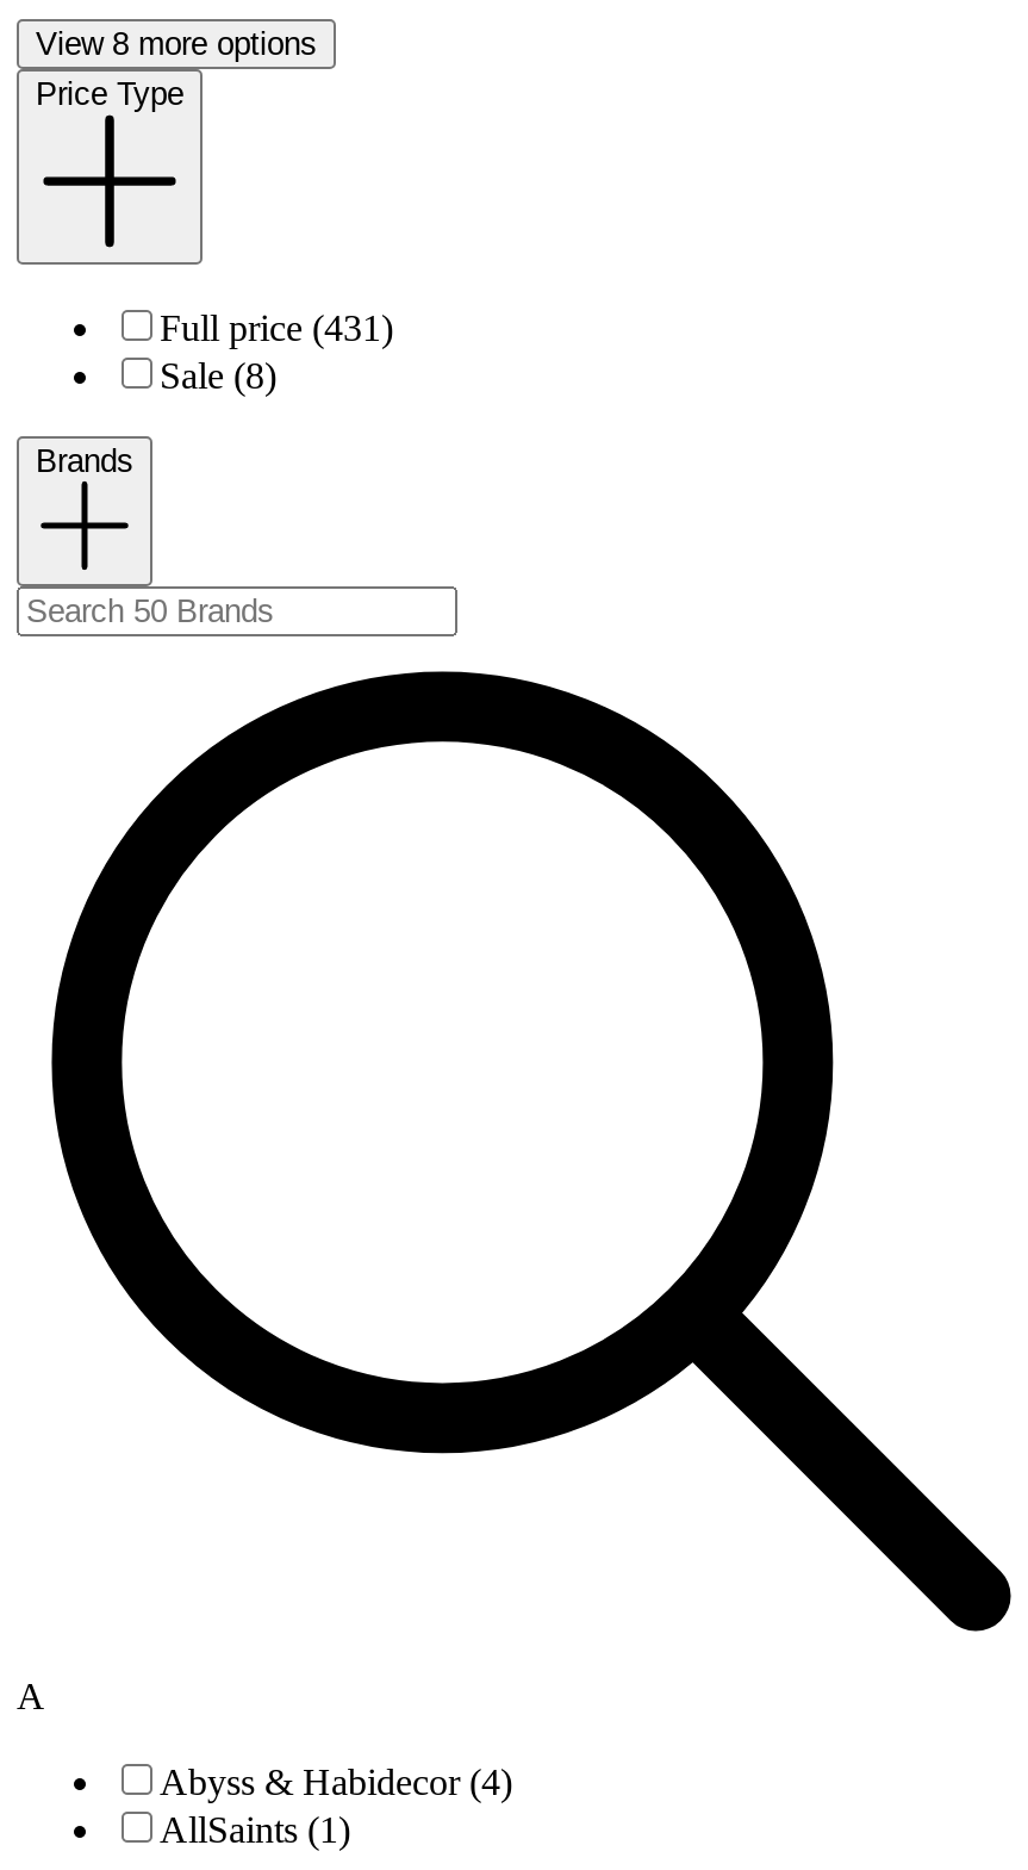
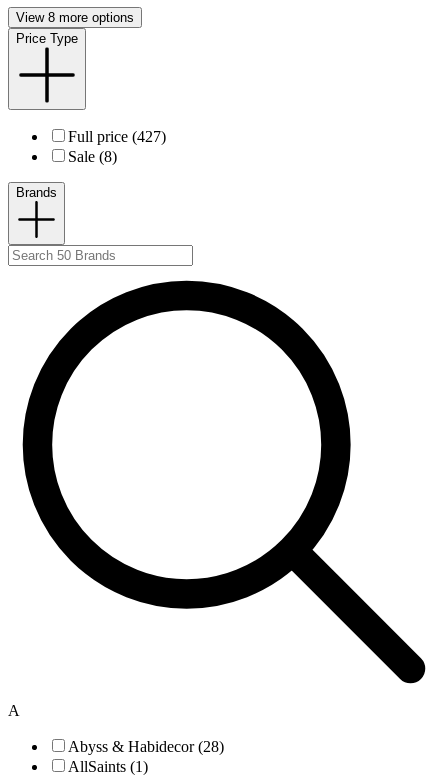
[160,309,393,349] Full price (431) -> [68,128,166,145] Full price (427)
[160,1762,512,1802] Abyss & Habidecor (4) -> [68,738,224,755] Abyss & Habidecor (28)

